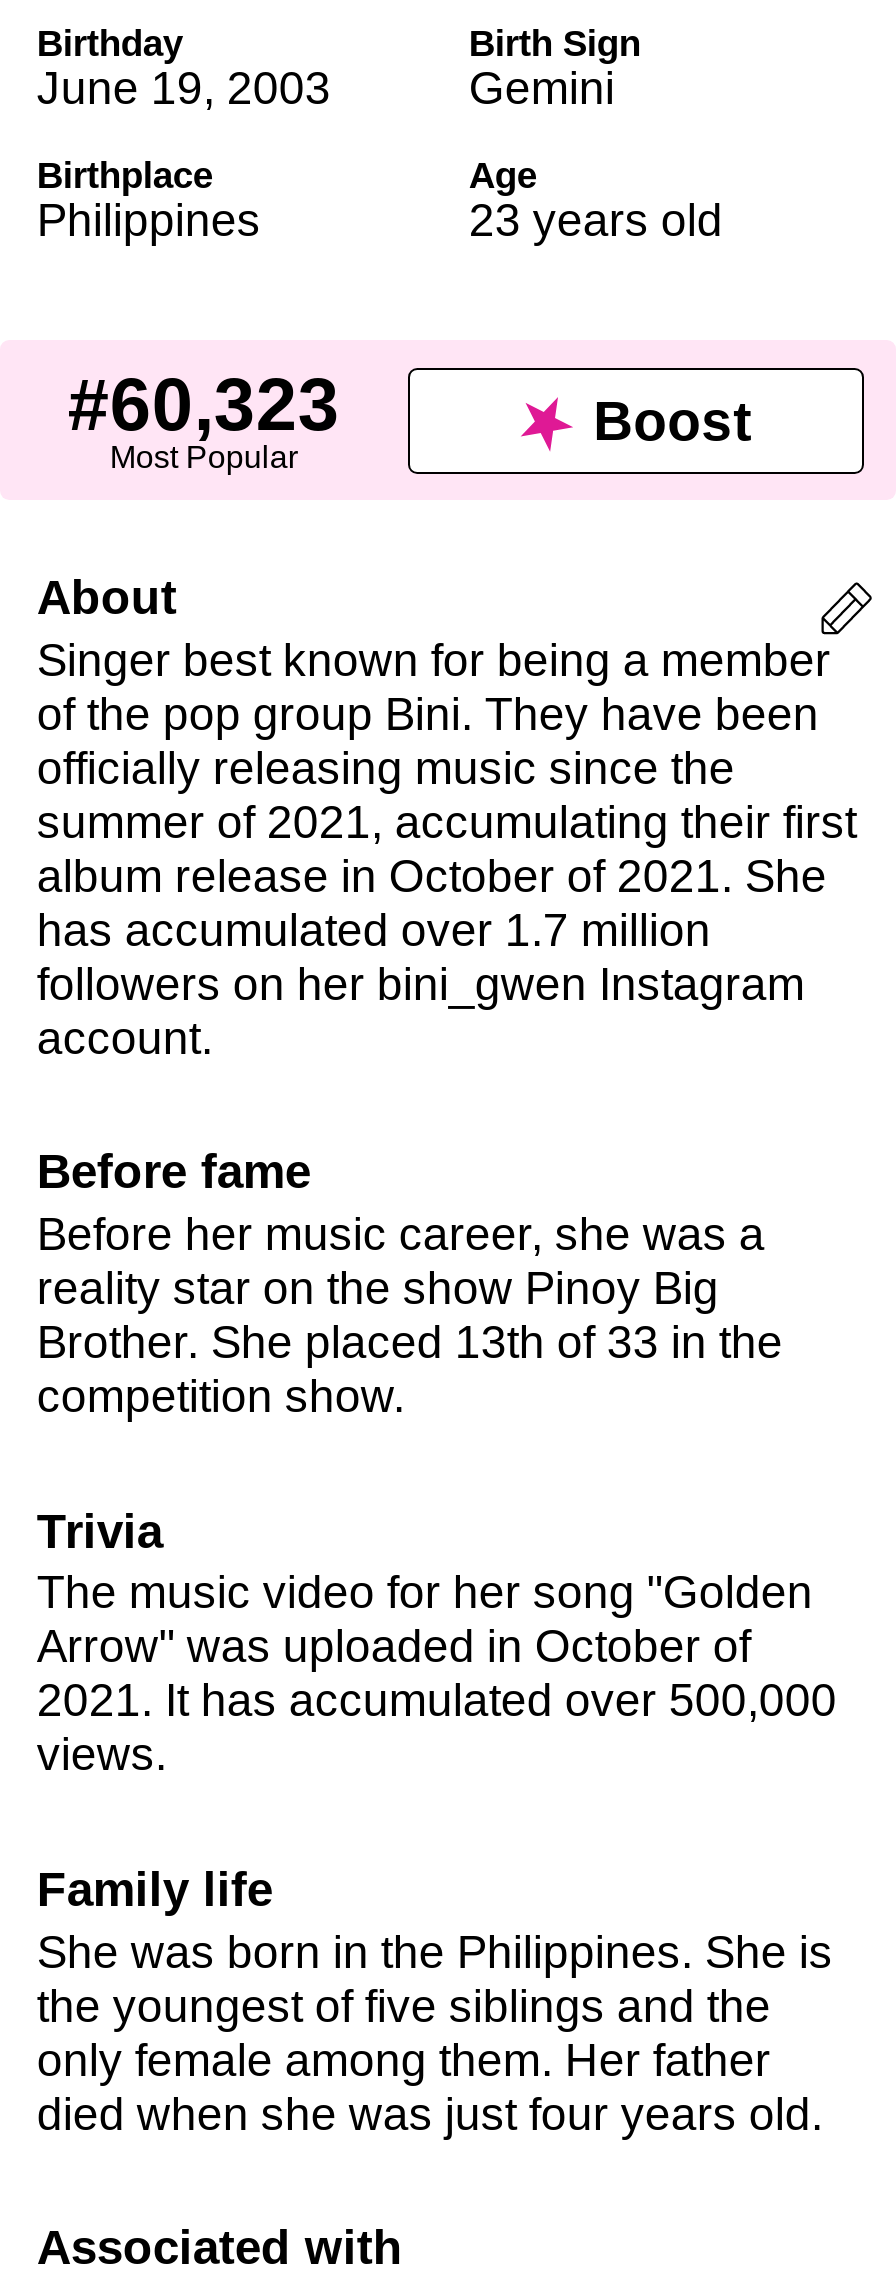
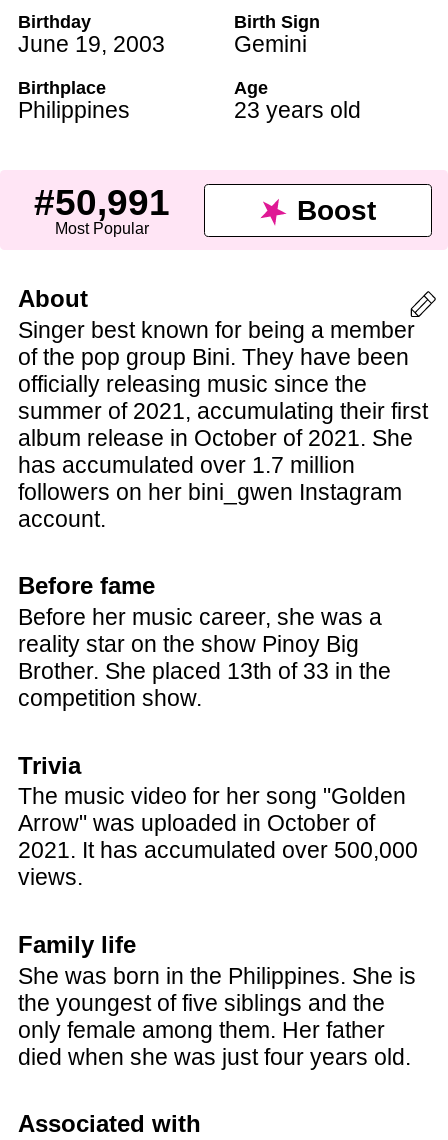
[68,363,340,445] #60,323 -> [34,181,170,222] #50,991

